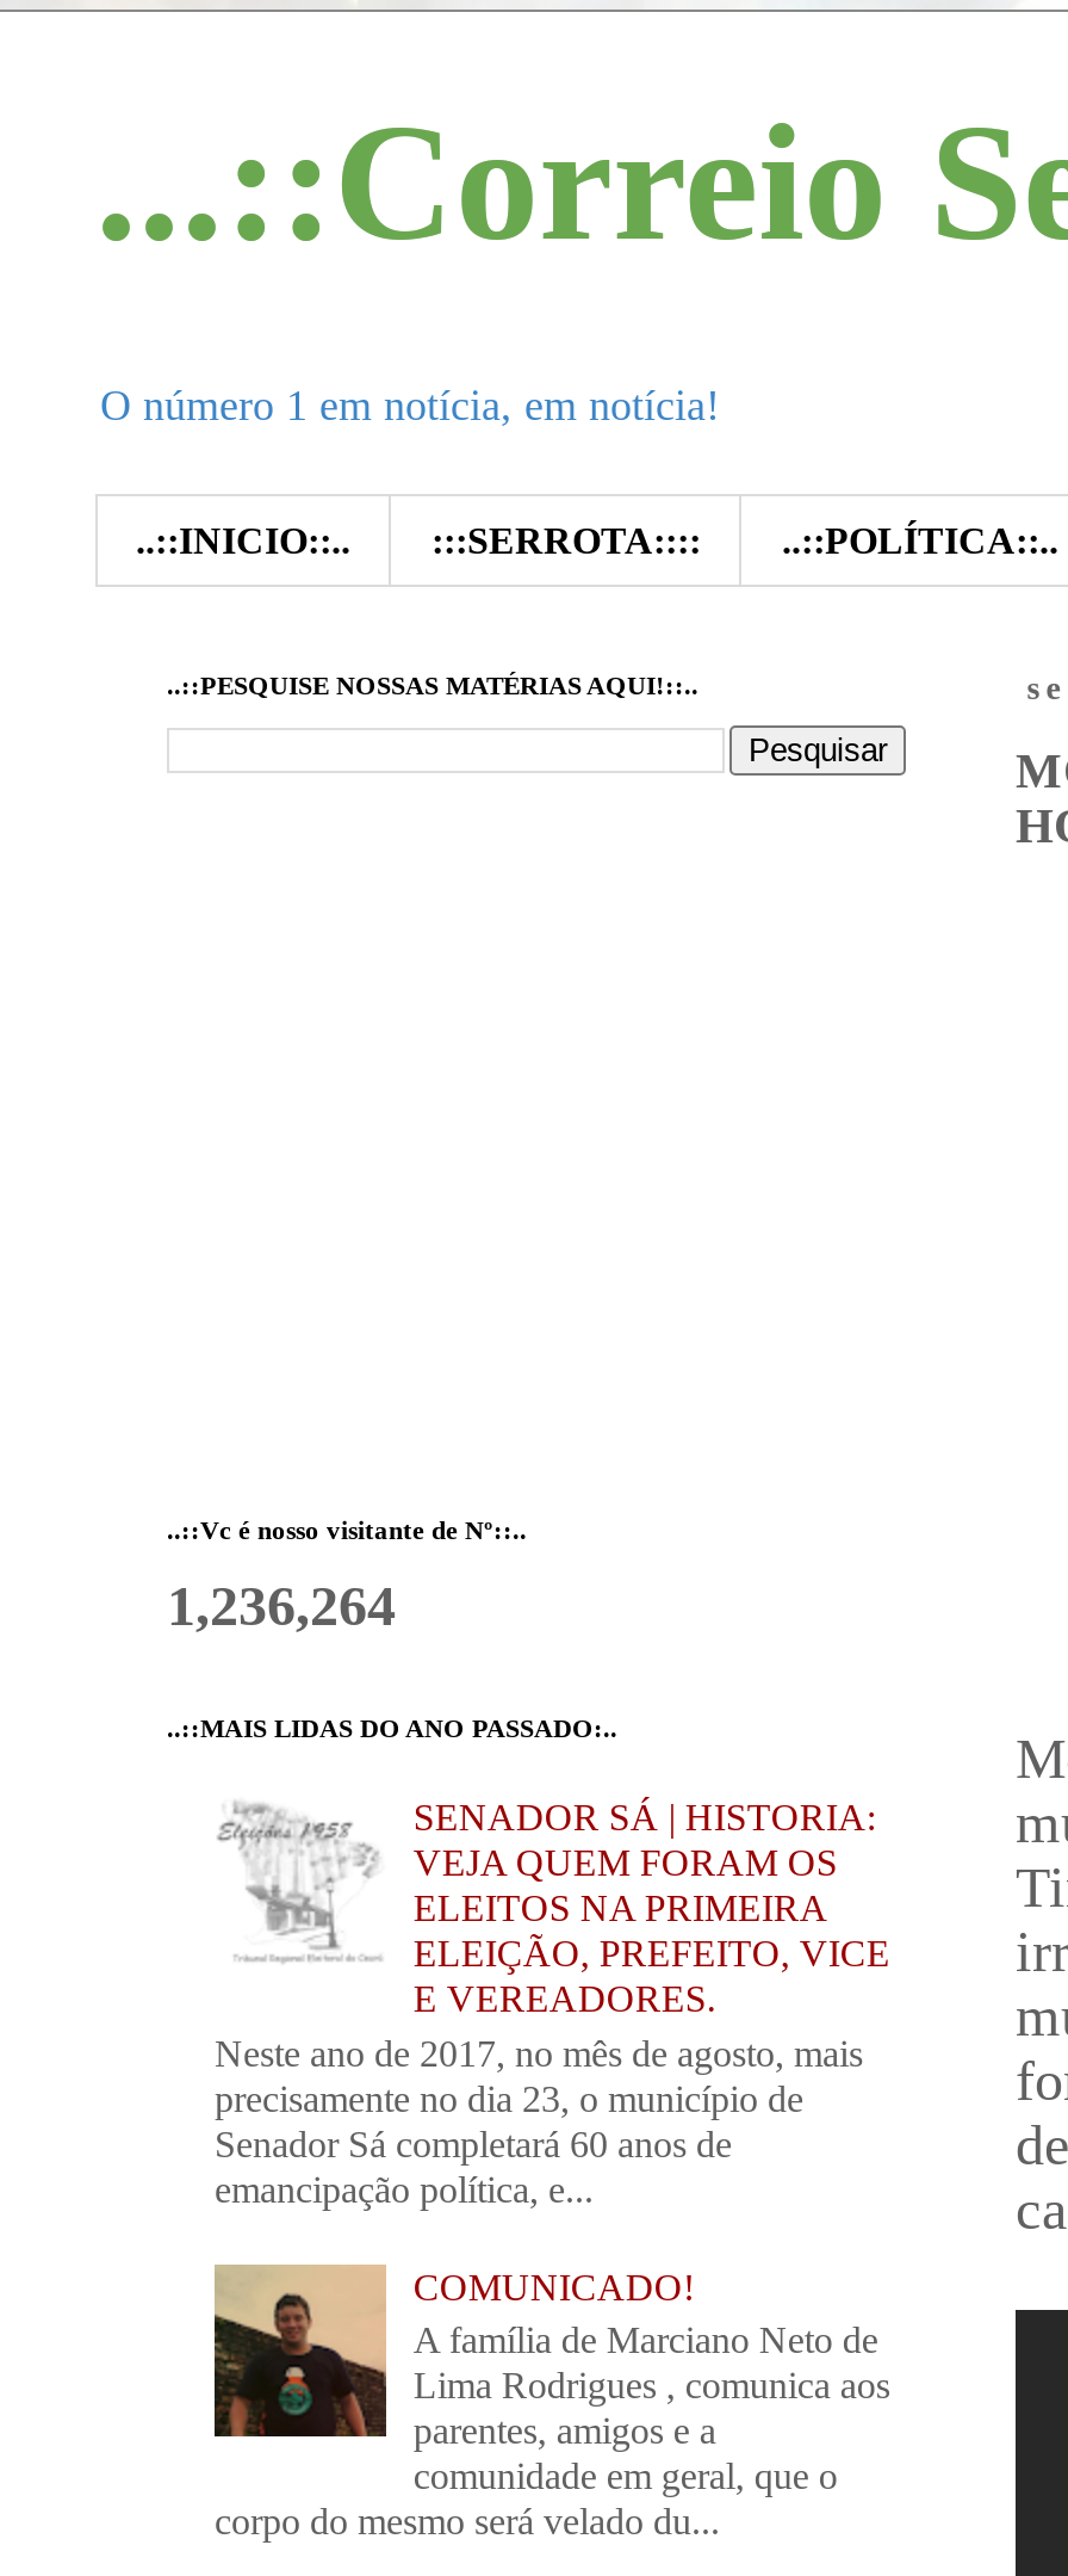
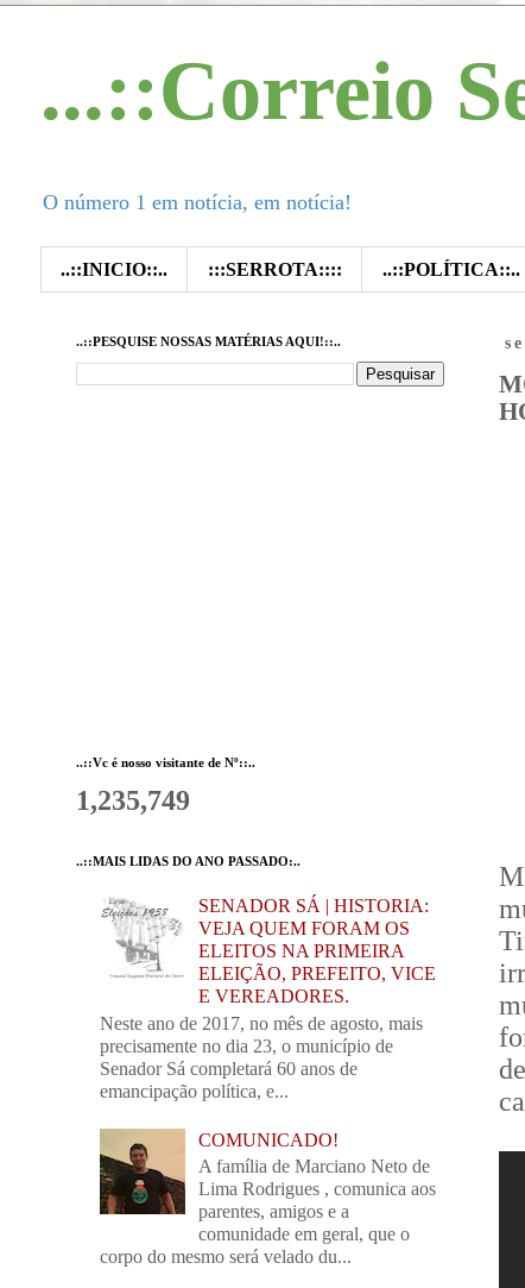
[167,1575,396,1637] 1,236,264 -> [76,785,190,816] 1,235,749

